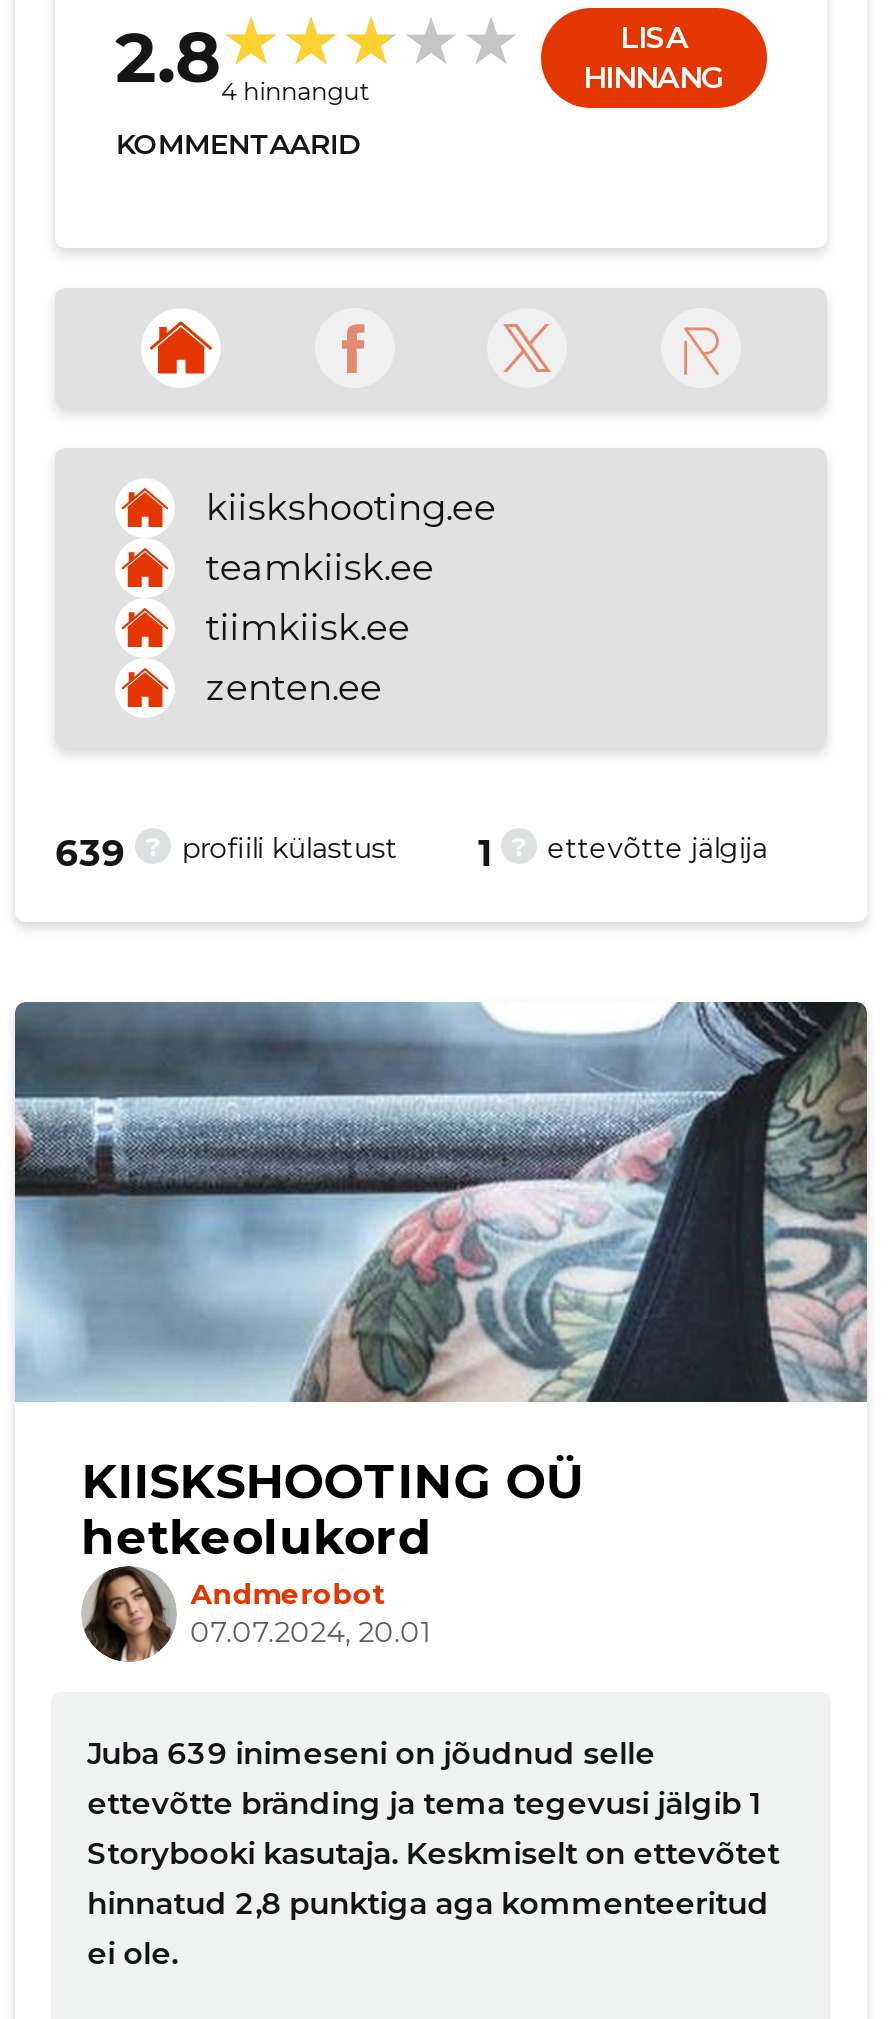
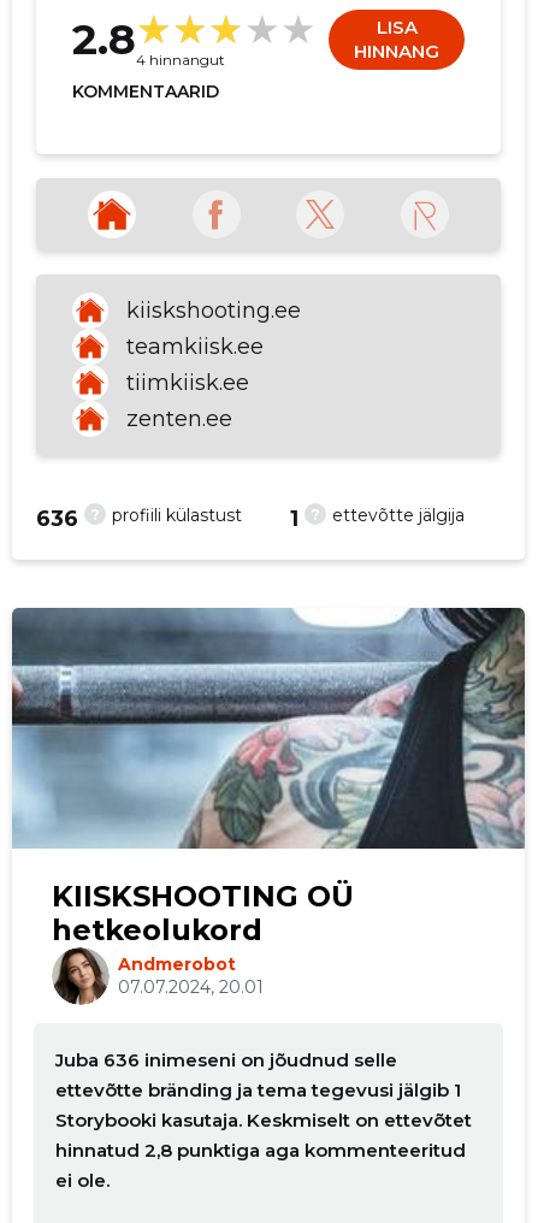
[55,833,125,877] 639 -> [36,506,78,533] 636
[87,1733,655,1771] Juba 639 inimeseni on jõudnud selle -> [56,1048,397,1071] Juba 636 inimeseni on jõudnud selle

